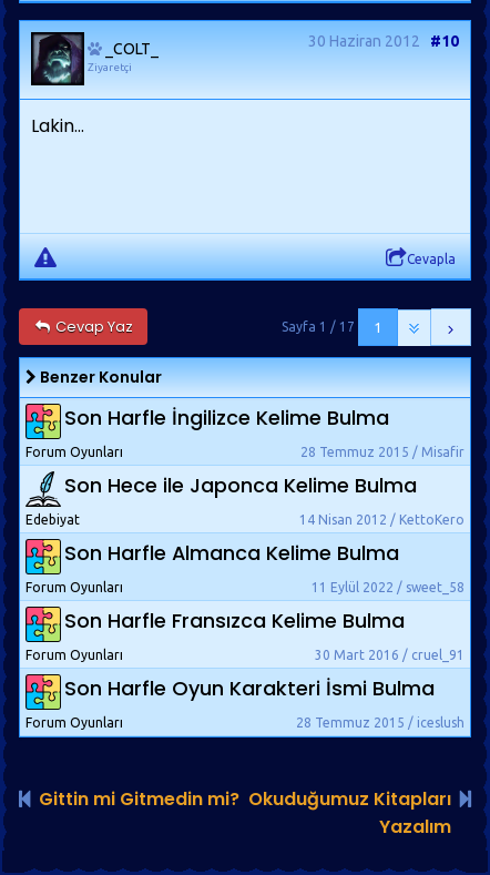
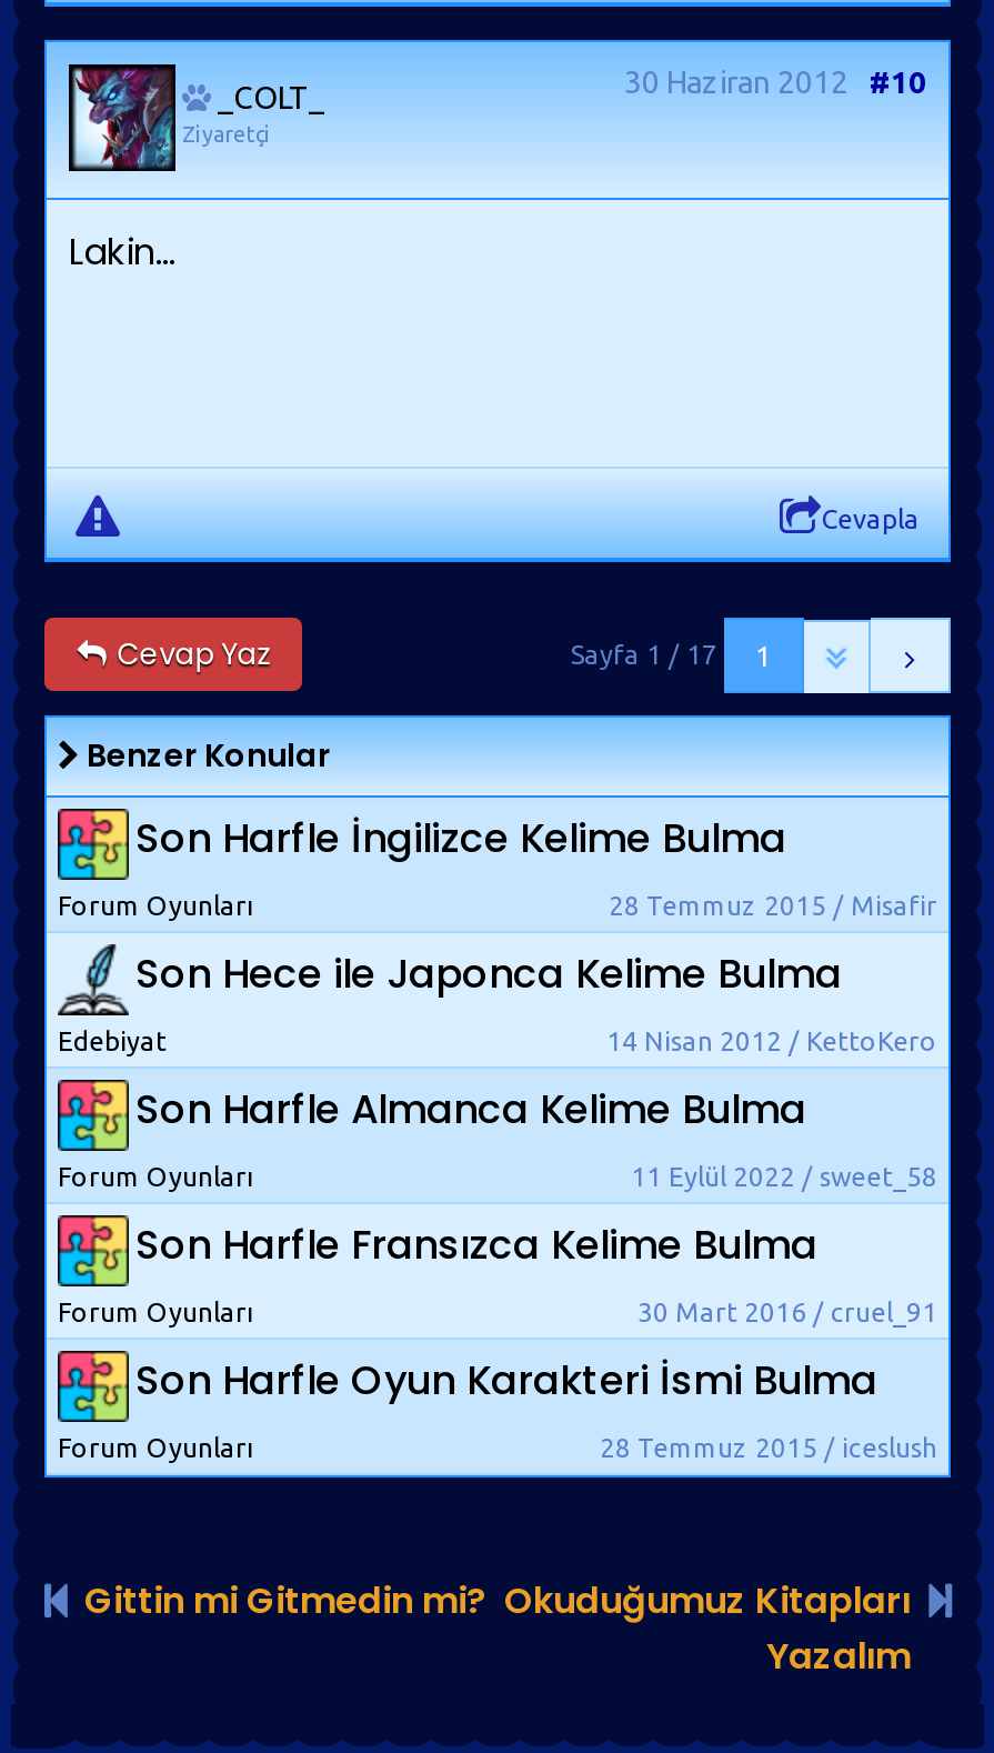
[32,34,83,84] [image] -> [73,69,171,171] [image]

